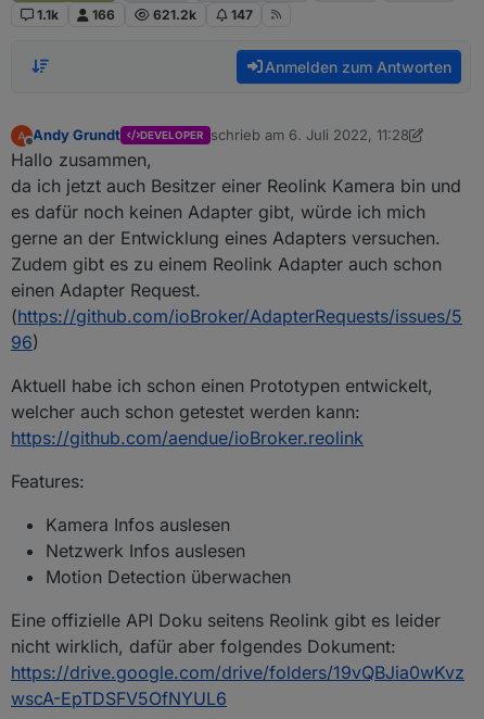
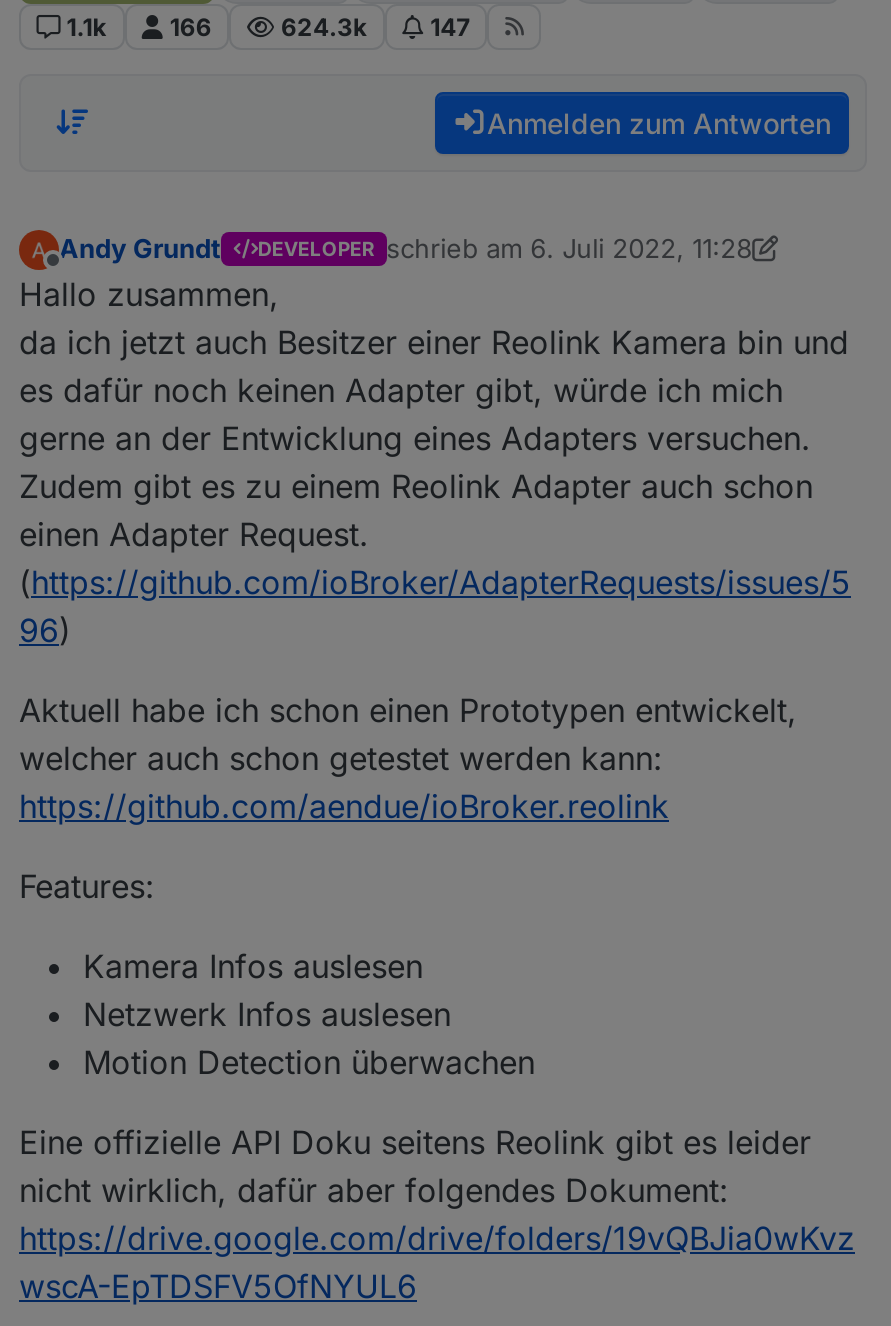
[153,6,196,22] 621.2k -> [281,11,367,41] 624.3k

